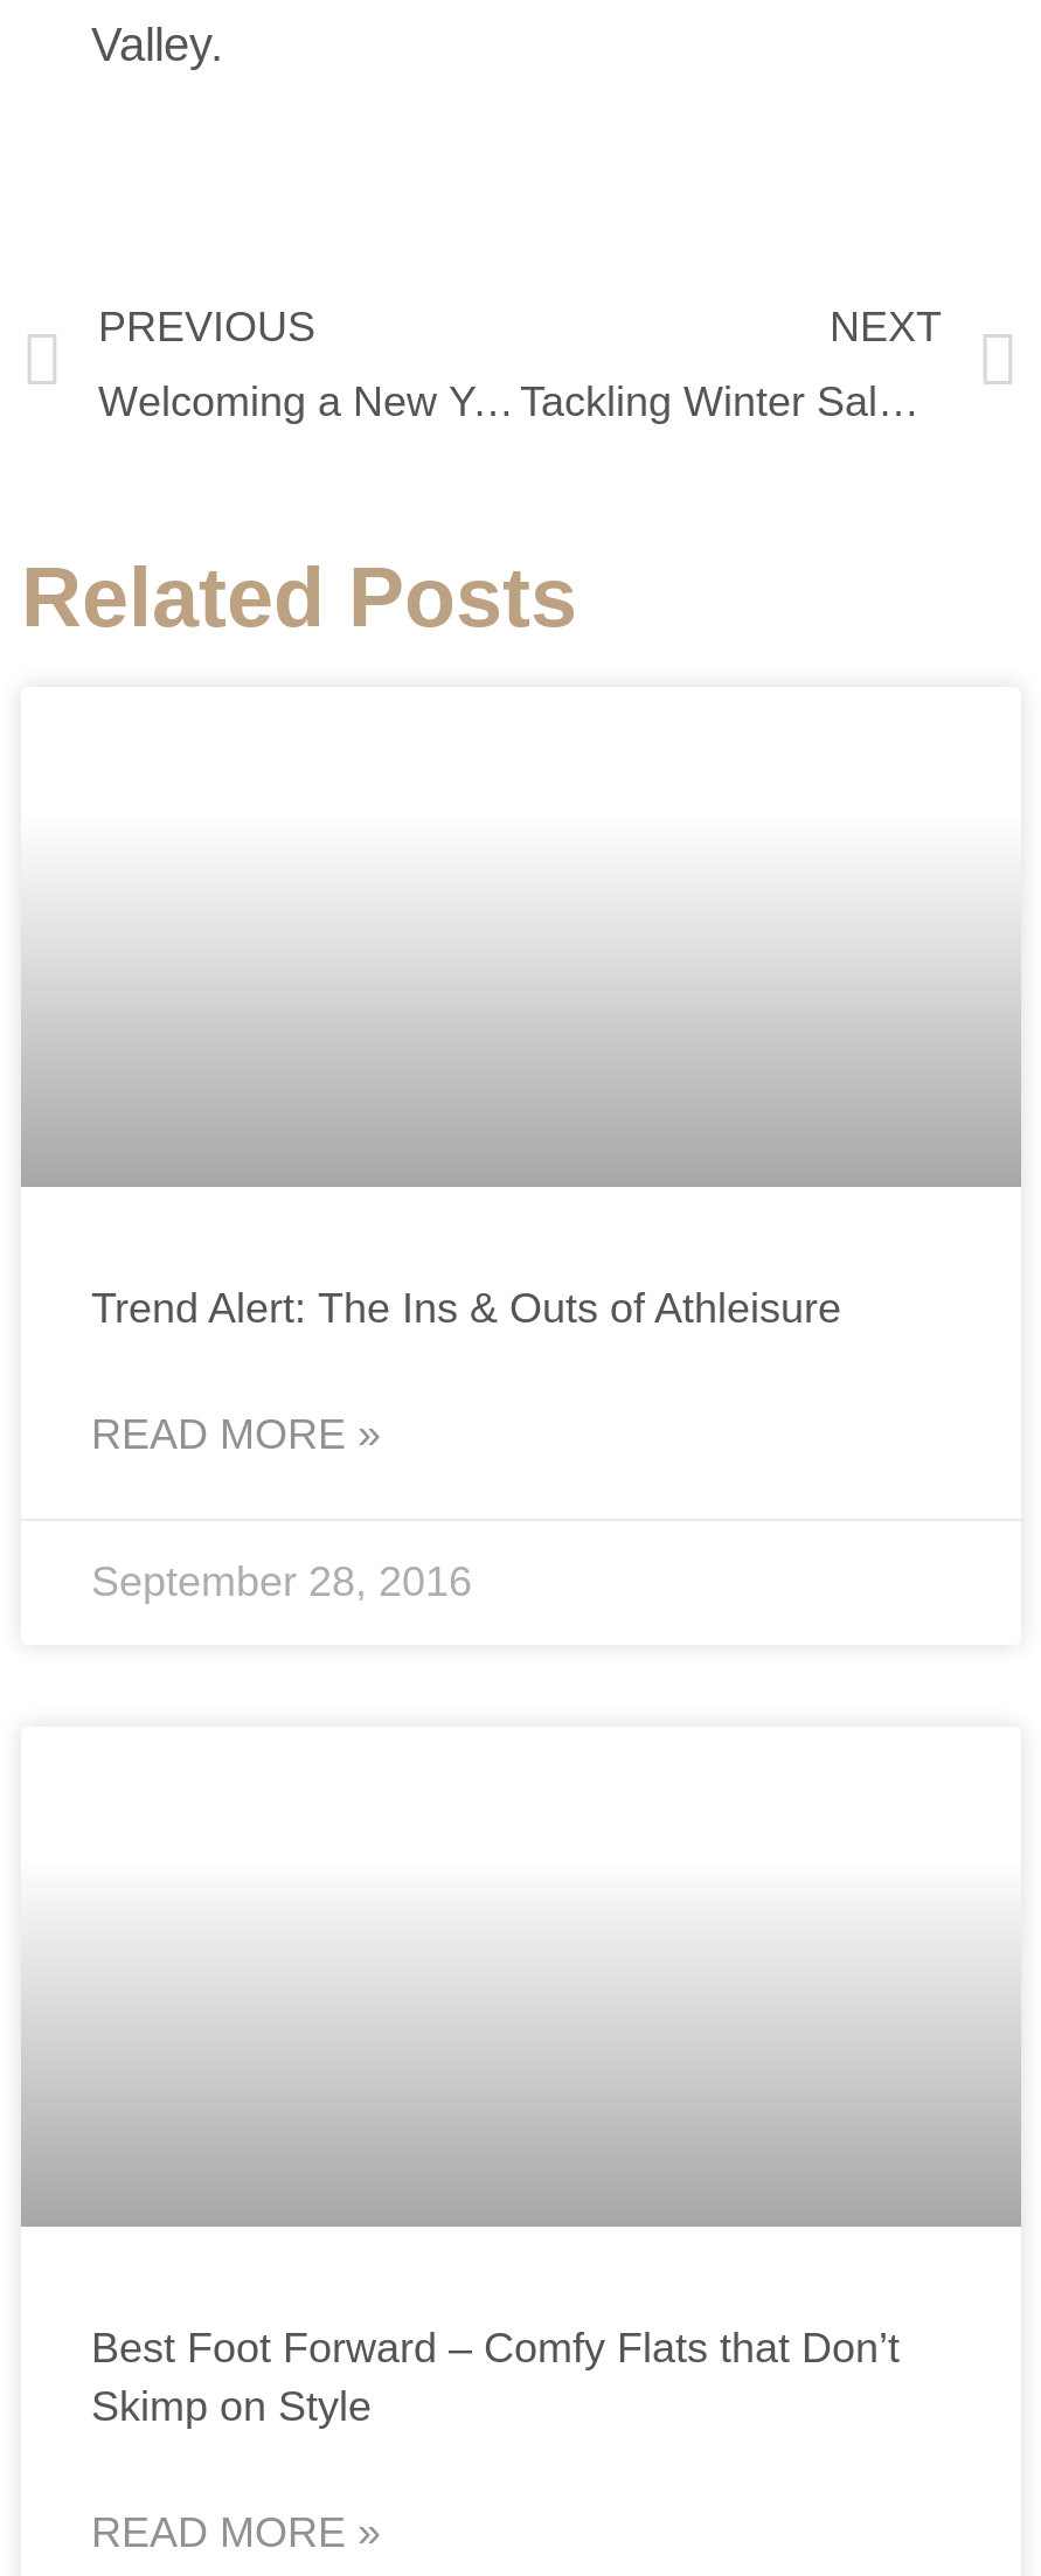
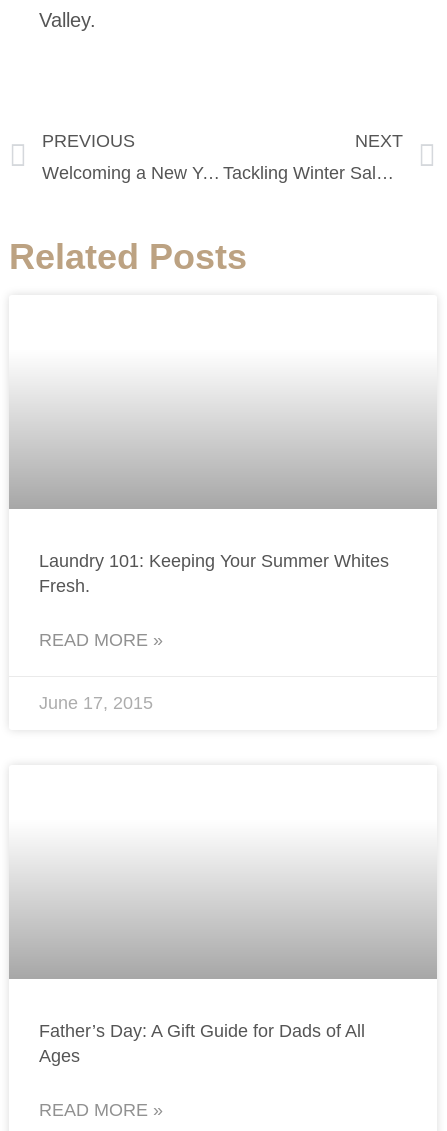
[91,1286,841,1332] Trend Alert: The Ins & Outs of Athleisure -> [39,551,389,596] Laundry 101: Keeping Your Summer Whites | Fresh.
[91,1559,472,1606] September 28, 2016 -> [39,693,153,713] June 17, 2015
[91,2325,900,2430] Best Foot Forward – Comfy Flats that Don’t | Skimp on Style -> [39,1021,365,1066] Father’s Day: A Gift Guide for Dads of All | Ages

